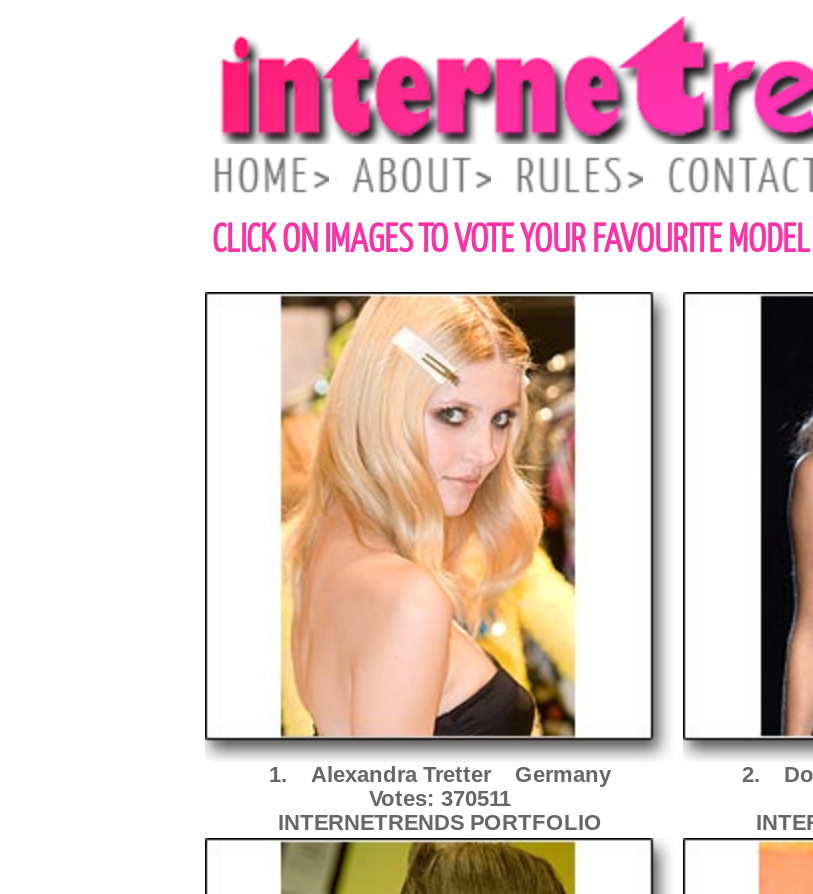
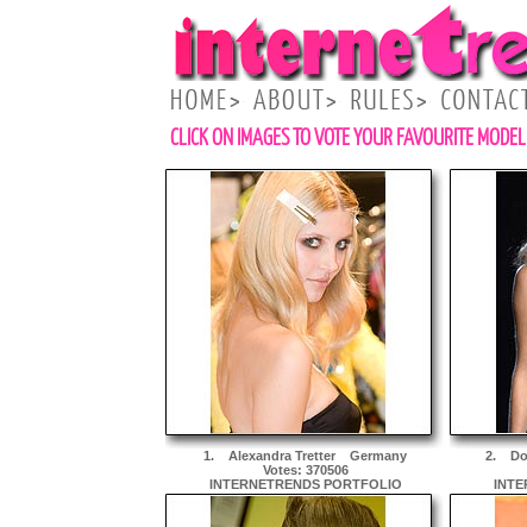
[369,786,511,810] Votes: 370511 -> [262,463,348,477] Votes: 370506

